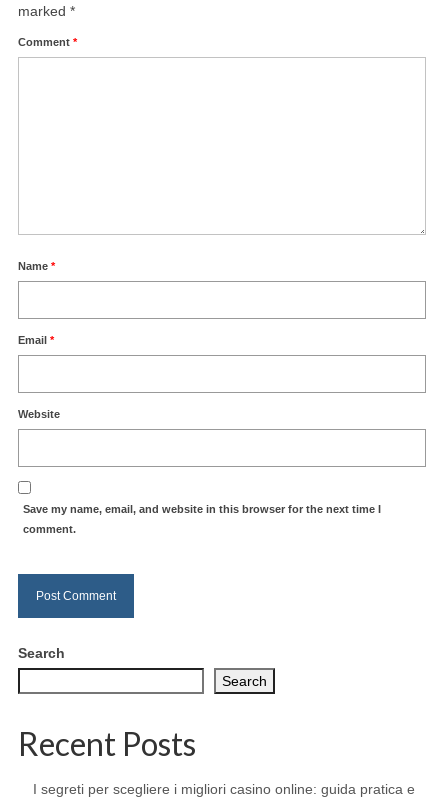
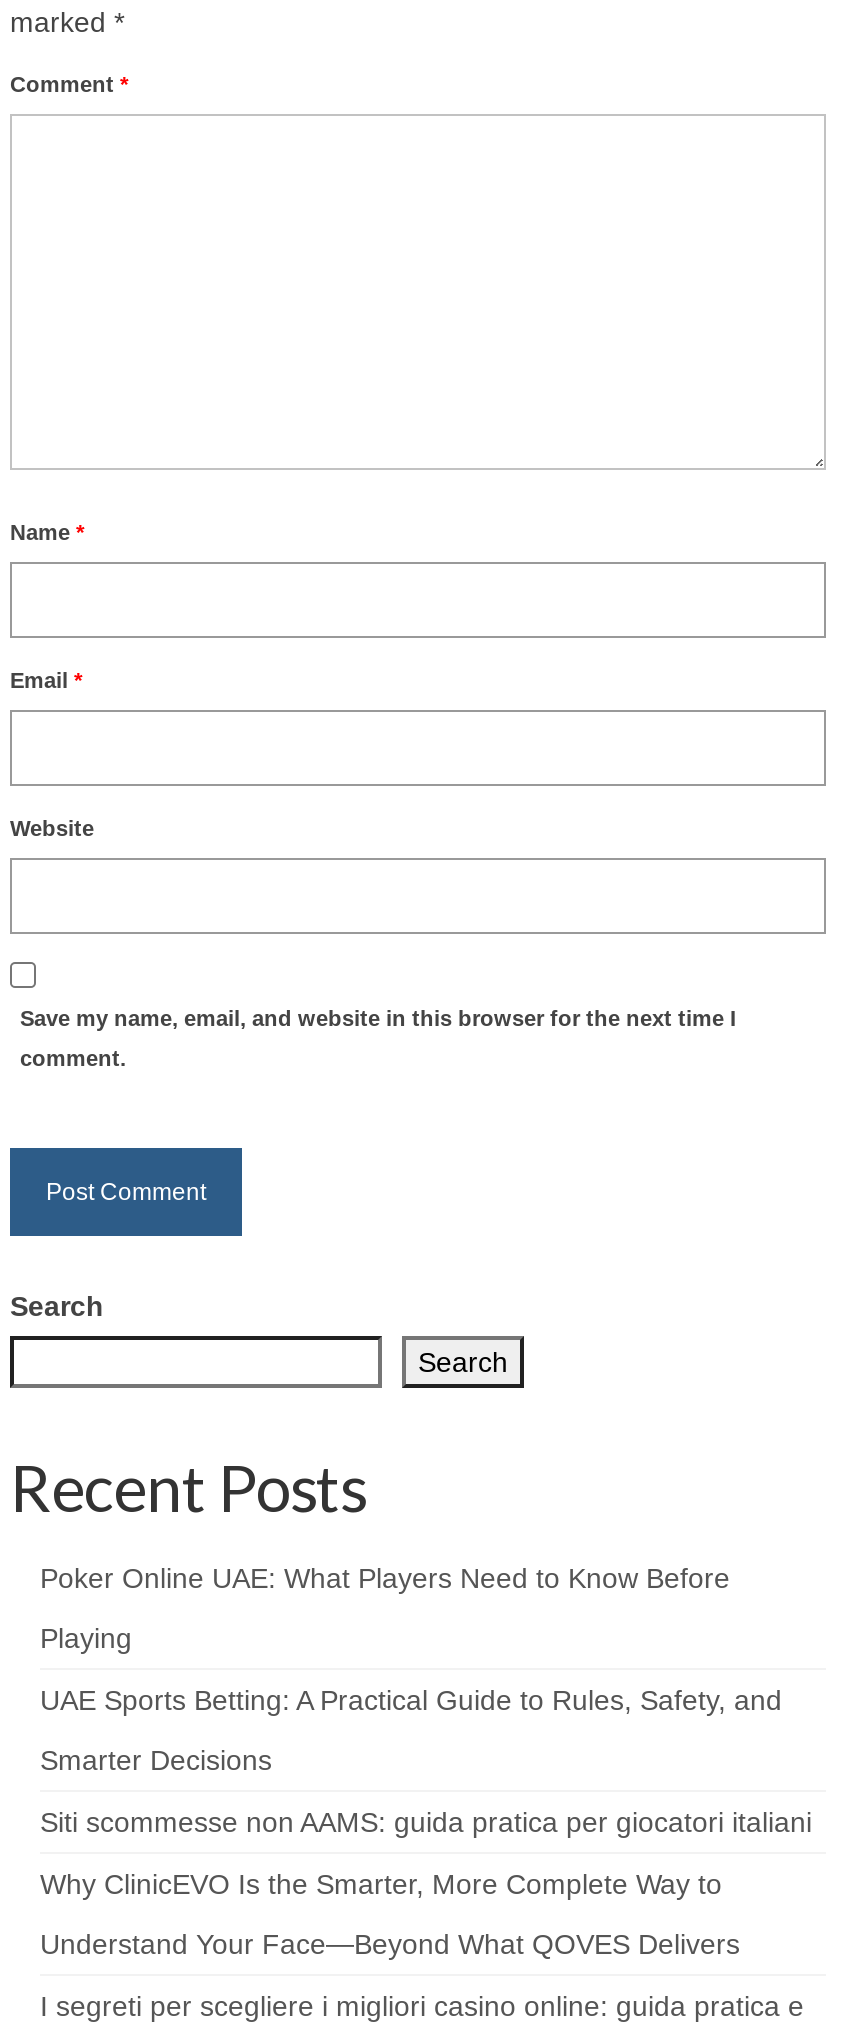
none -> [40,1561,812,1959] Poker Online UAE: What Players Need to Know Before | Playing | UAE Sports Betting: A Practical Guide to Rules, Safety, and | Smarter Decisions | Siti scommesse non AAMS: guida pratica per giocatori italiani | Why ClinicEVO Is the Smarter, More Complete Way to | Understand Your Face—Beyond What QOVES Delivers

